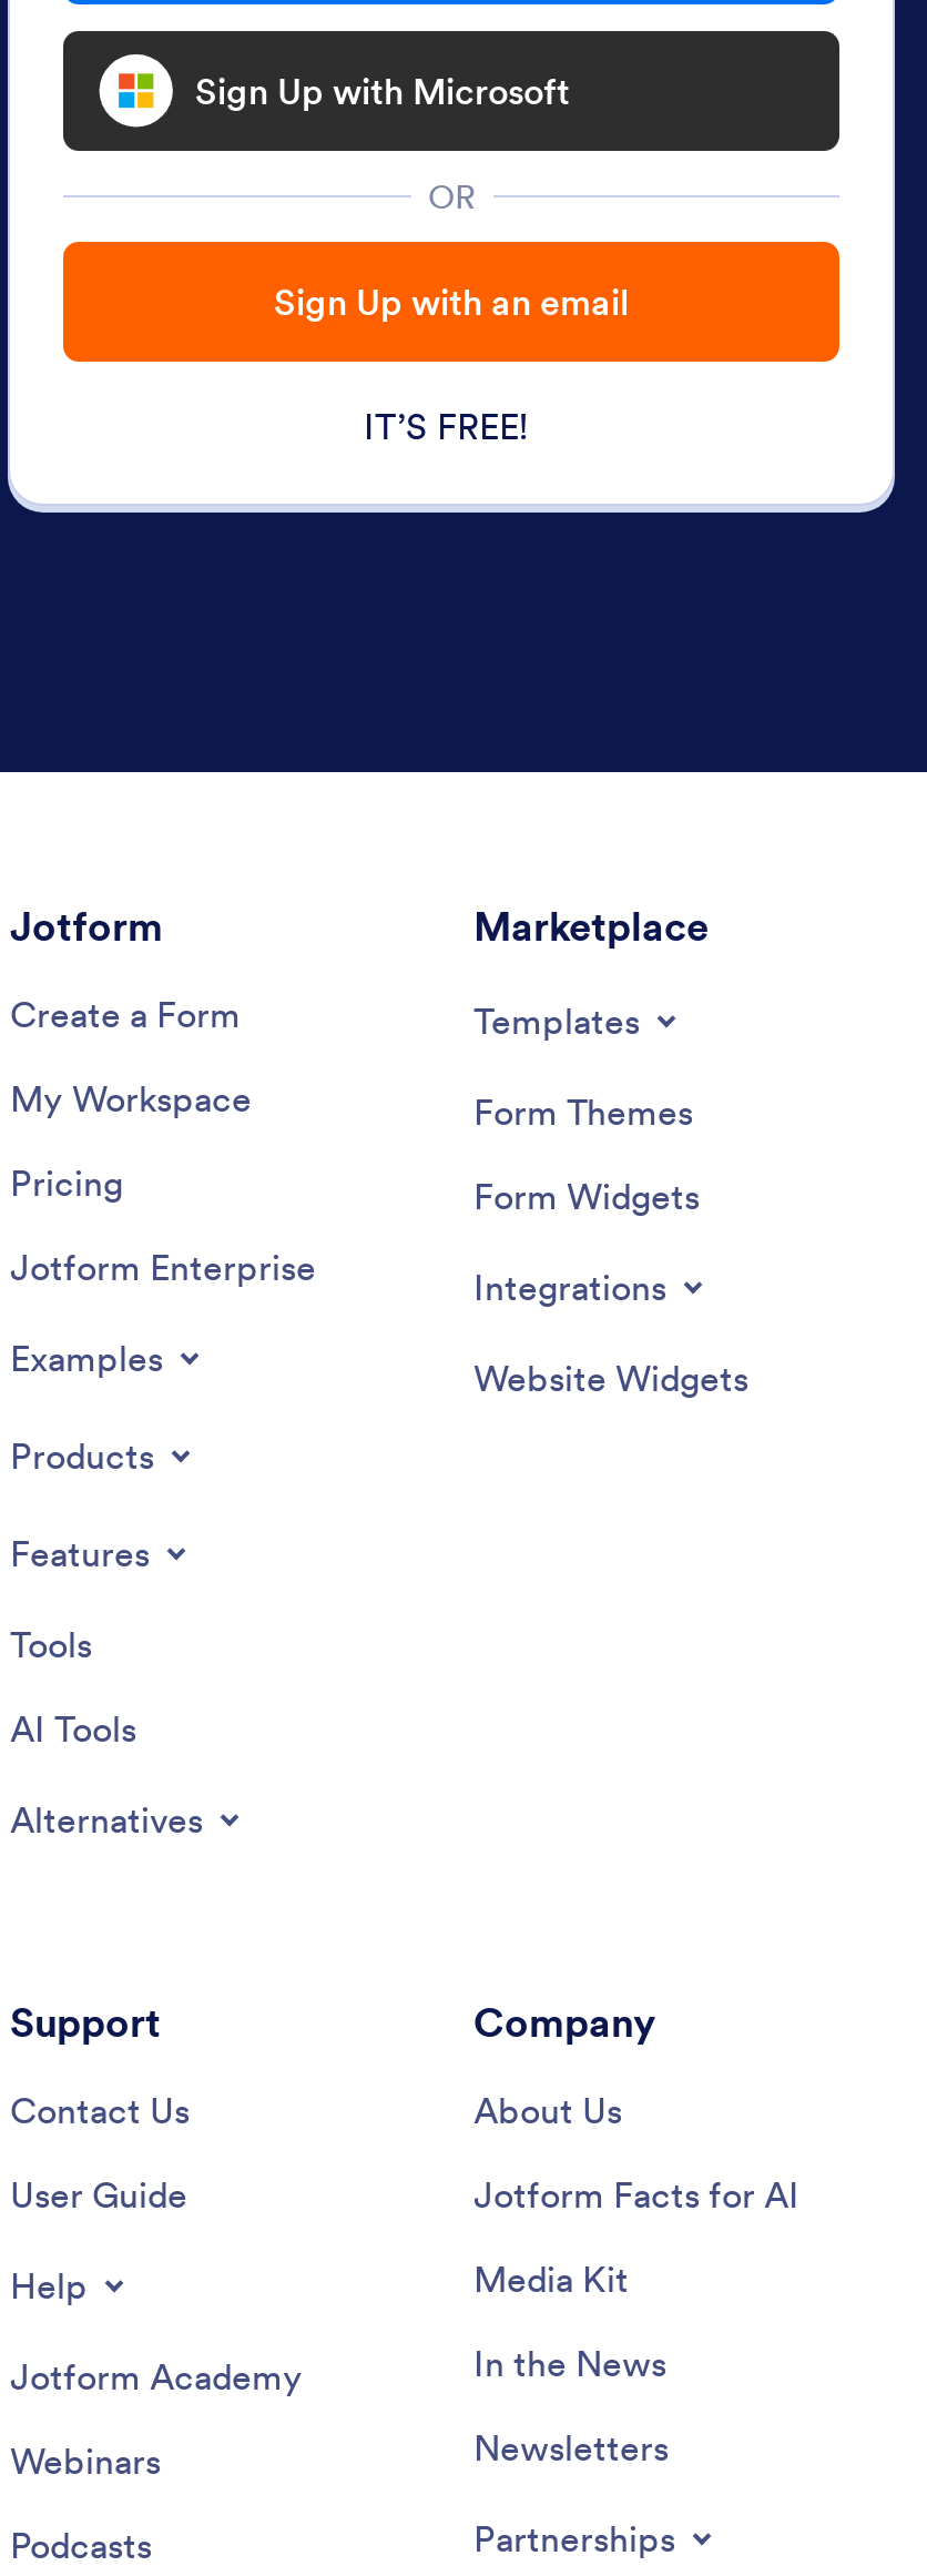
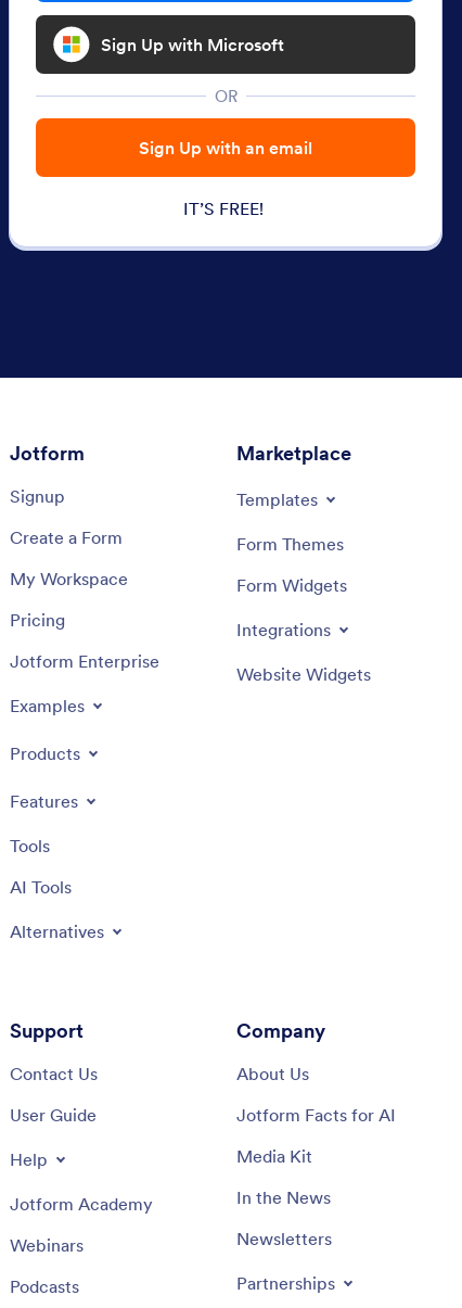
none -> [10,485,65,507] Signup

